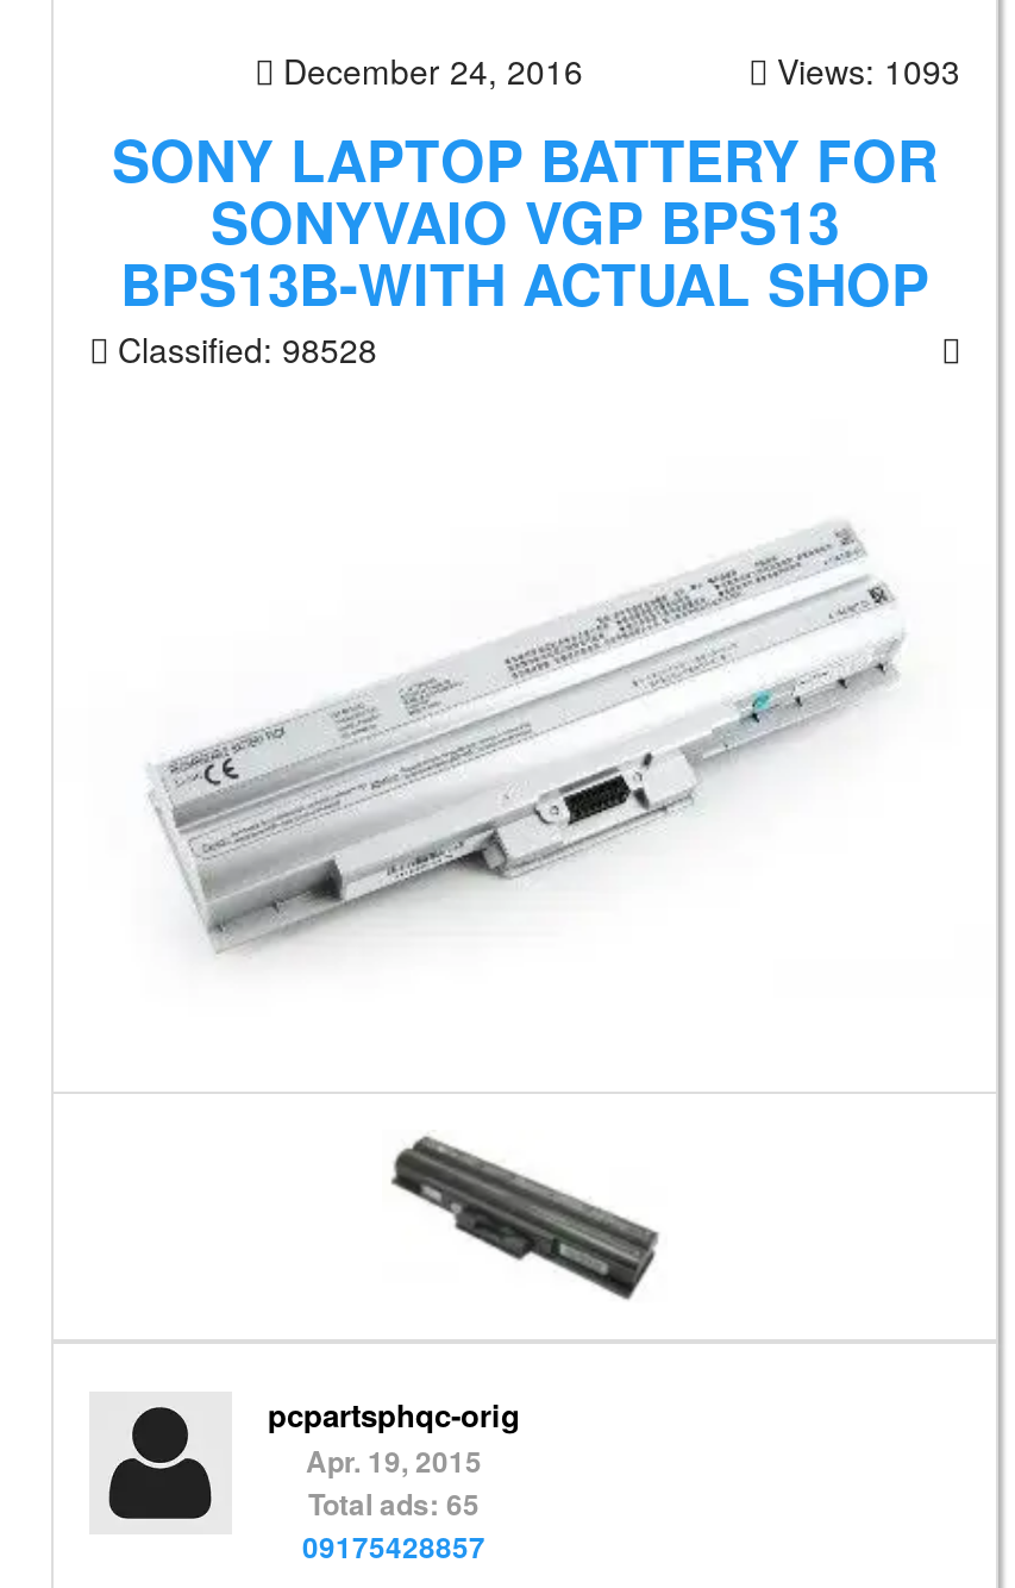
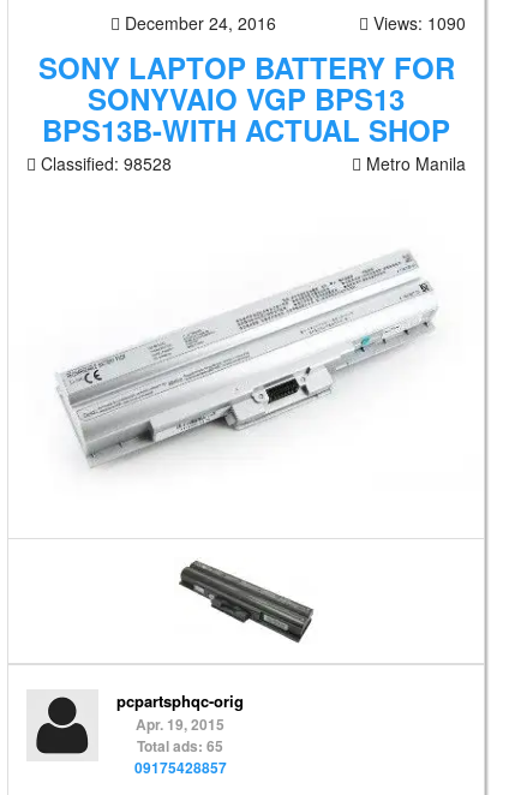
[767,46,960,94] Views: 1093 -> [369,11,466,35] Views: 1090
none -> [361,151,466,175] Metro Manila

